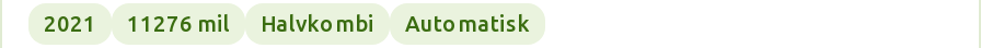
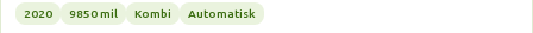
[44,12,374,36] 2021 | 11276 mil | Halvkombi -> [24,7,171,20] 2020 | 9850 mil | Kombi

